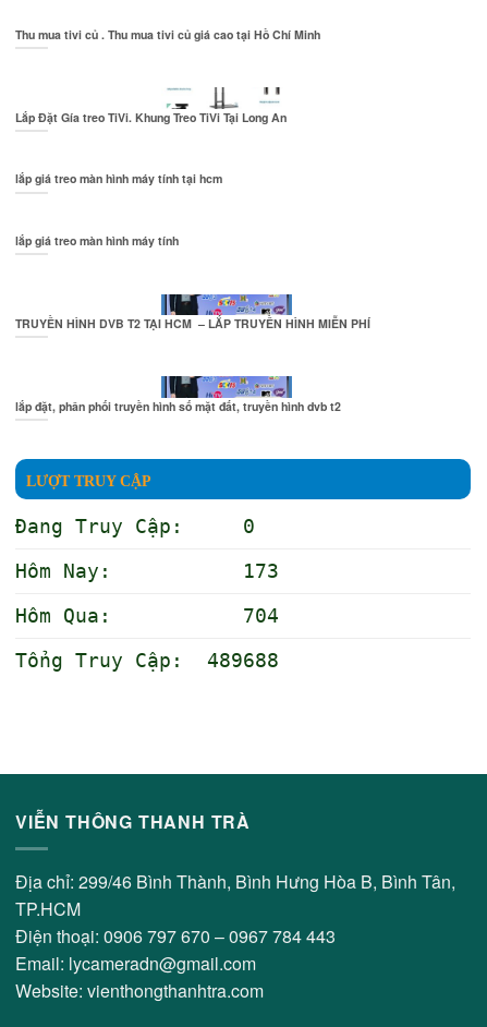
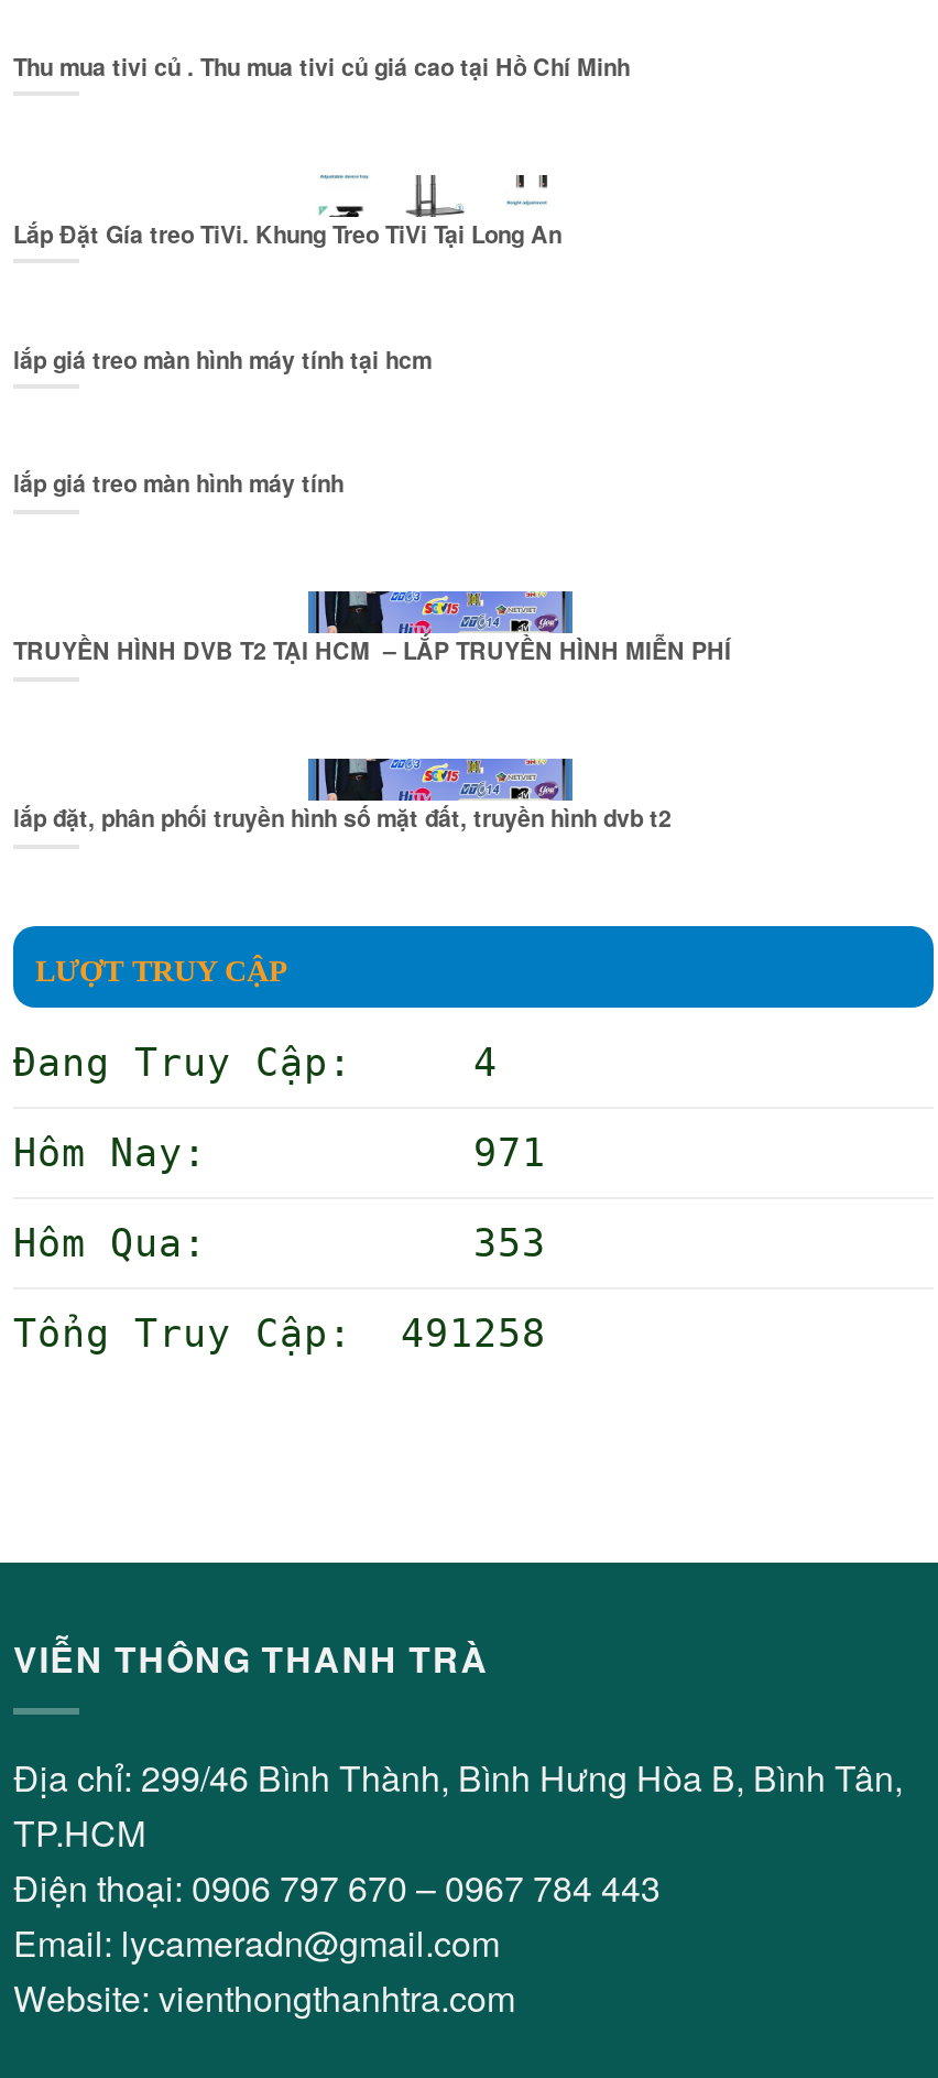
[15,516,255,538] Đang Truy Cập: 0 -> [13,1040,498,1084] Đang Truy Cập: 4
[15,561,279,583] Hôm Nay: 173 -> [13,1131,546,1175] Hôm Nay: 971
[15,606,279,627] Hôm Qua: 704 -> [13,1221,546,1265] Hôm Qua: 353
[15,650,279,672] Tổng Truy Cập: 489688 -> [13,1311,546,1355] Tổng Truy Cập: 491258

